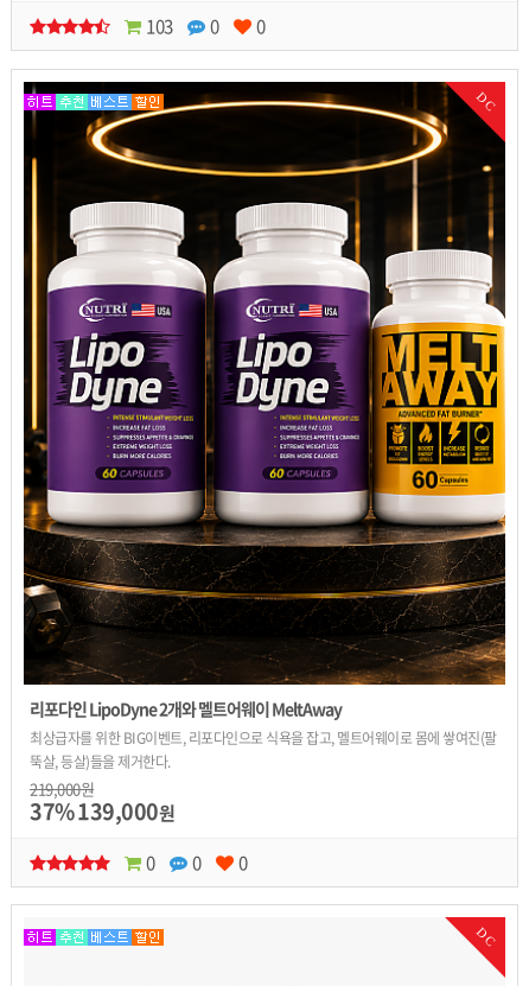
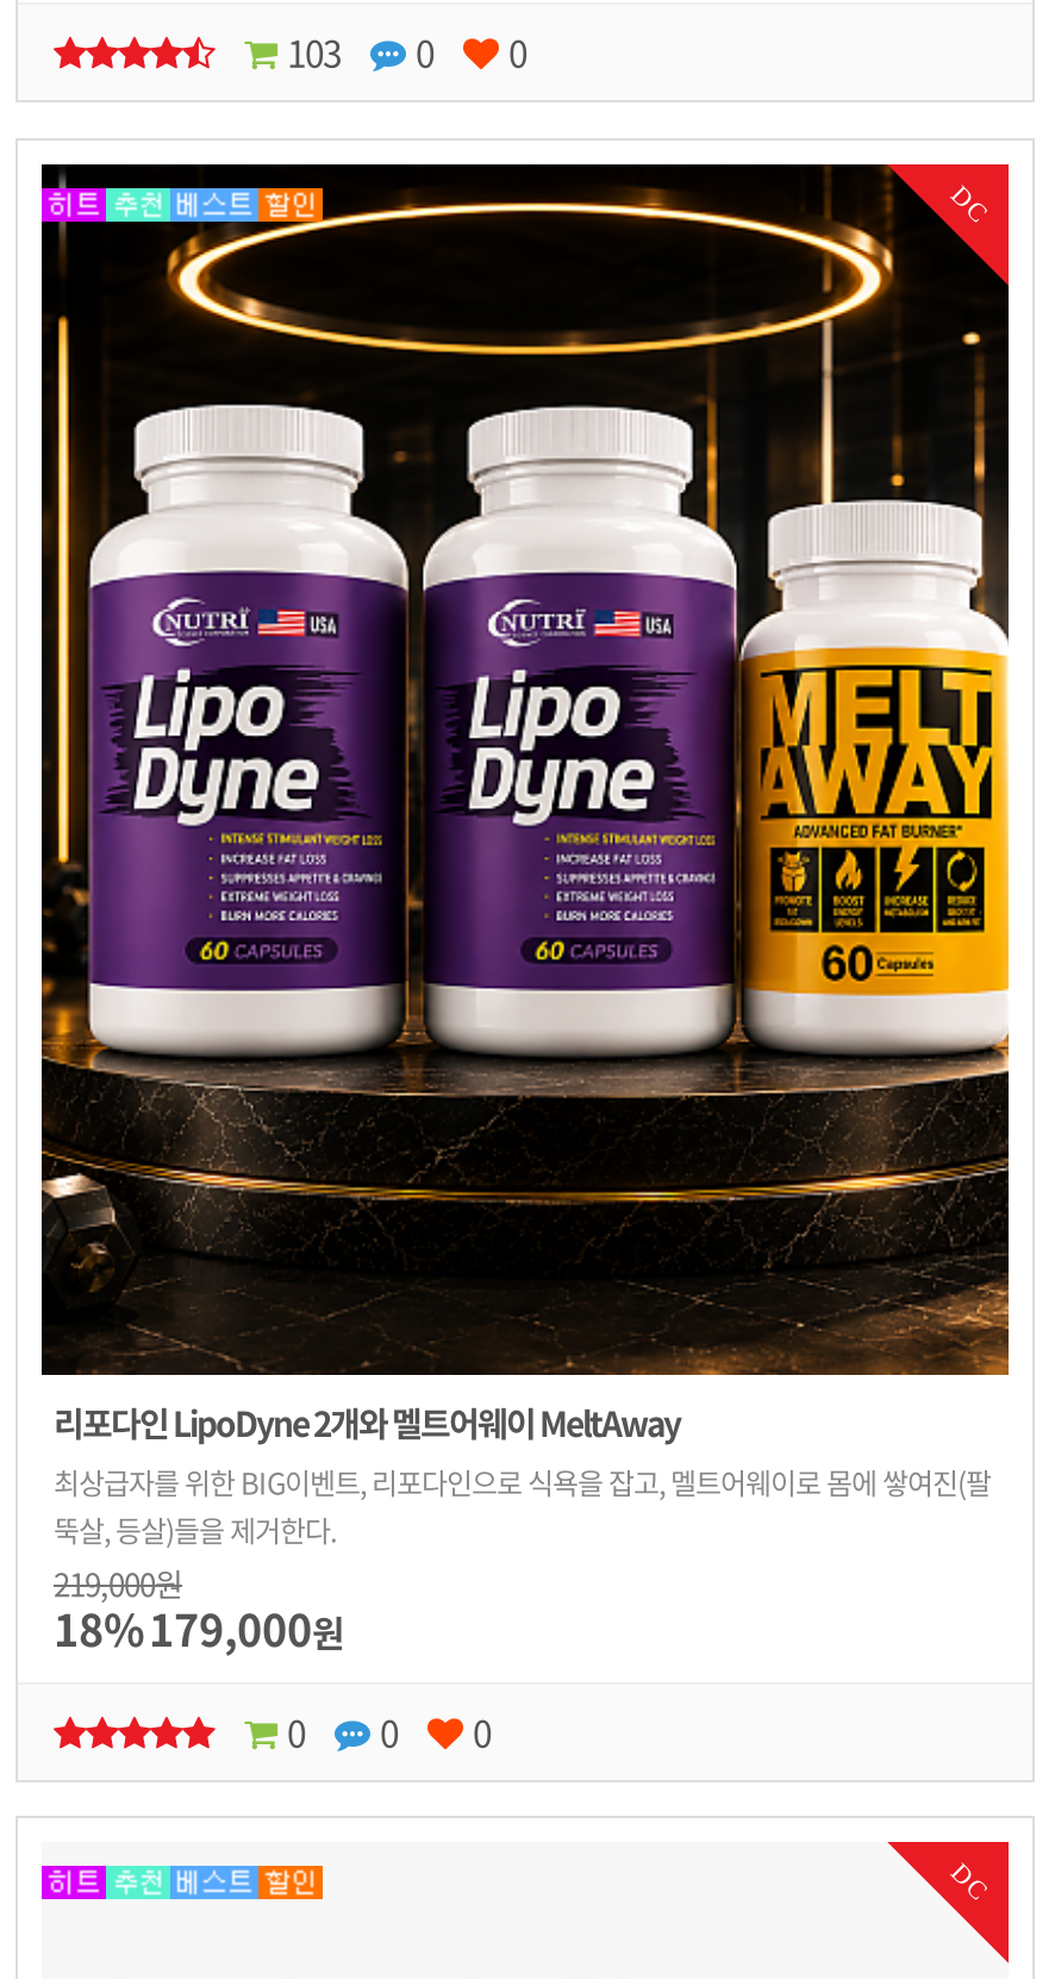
[30,794,174,826] 37% 139,000원 -> [54,1595,344,1660] 18% 179,000원

